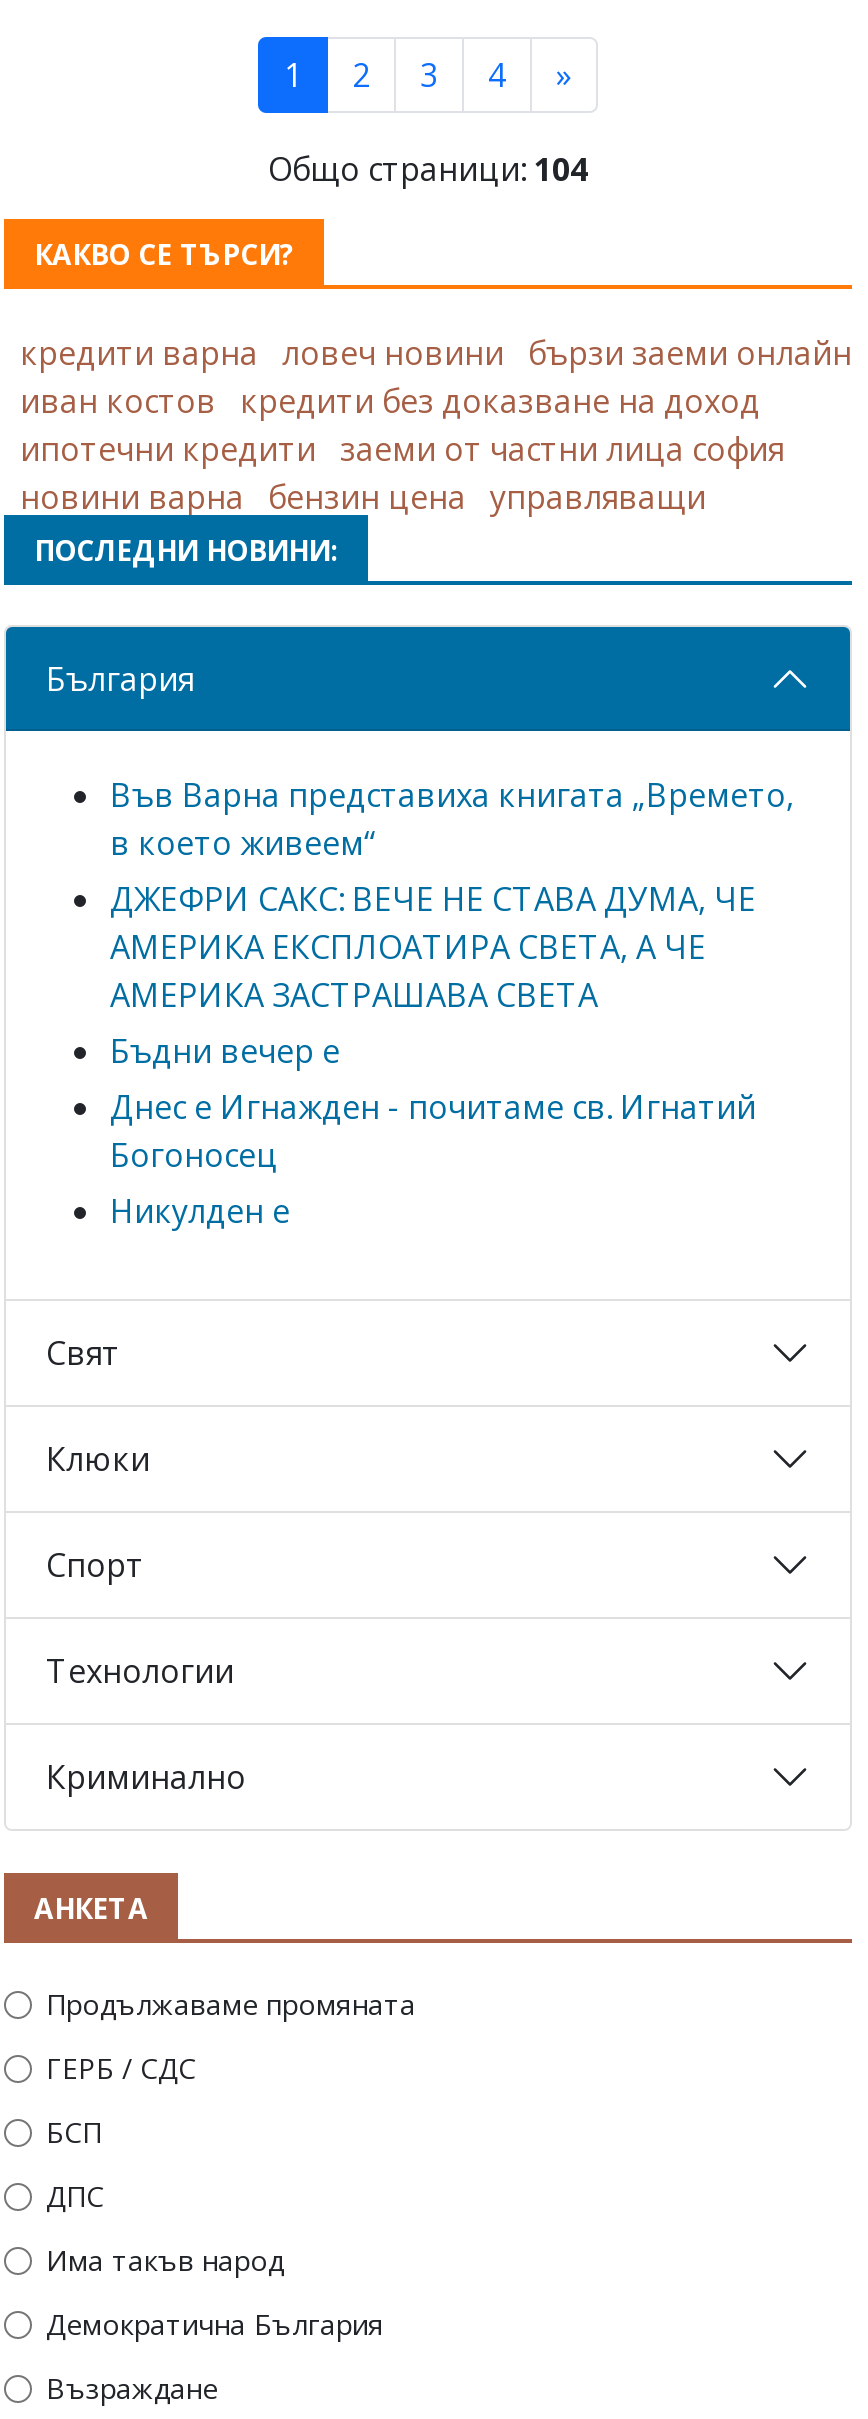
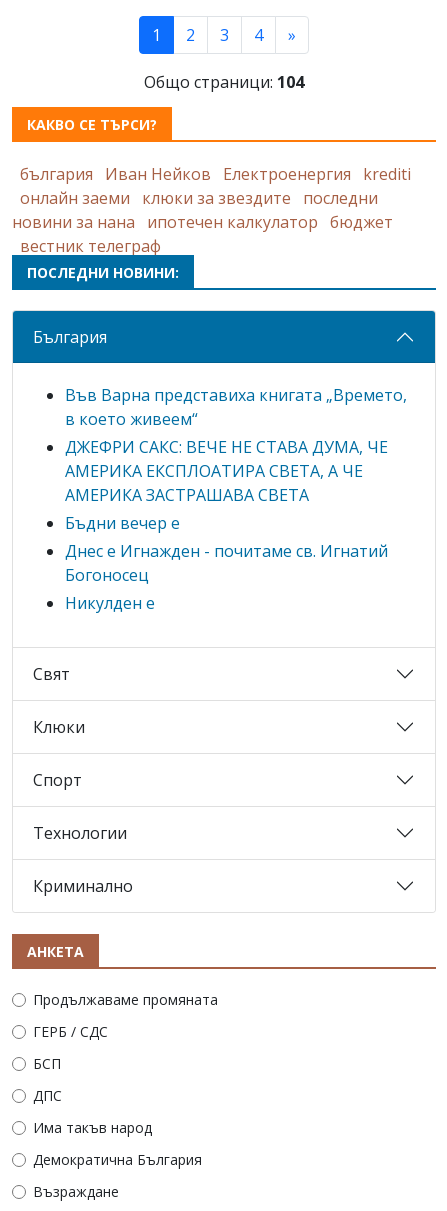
[20,332,852,520] кредити варна ловеч новини бързи заеми онлайн | иван костов кредити без доказване на доход | ипотечни кредити заеми от частни лица софия | новини варна бензин цена управляващи -> [12,163,411,257] българия Иван Нейков Електроенергия krediti | онлайн заеми клюки за звездите последни | новини за нана ипотечен калкулатор бюджет | вестник телеграф

